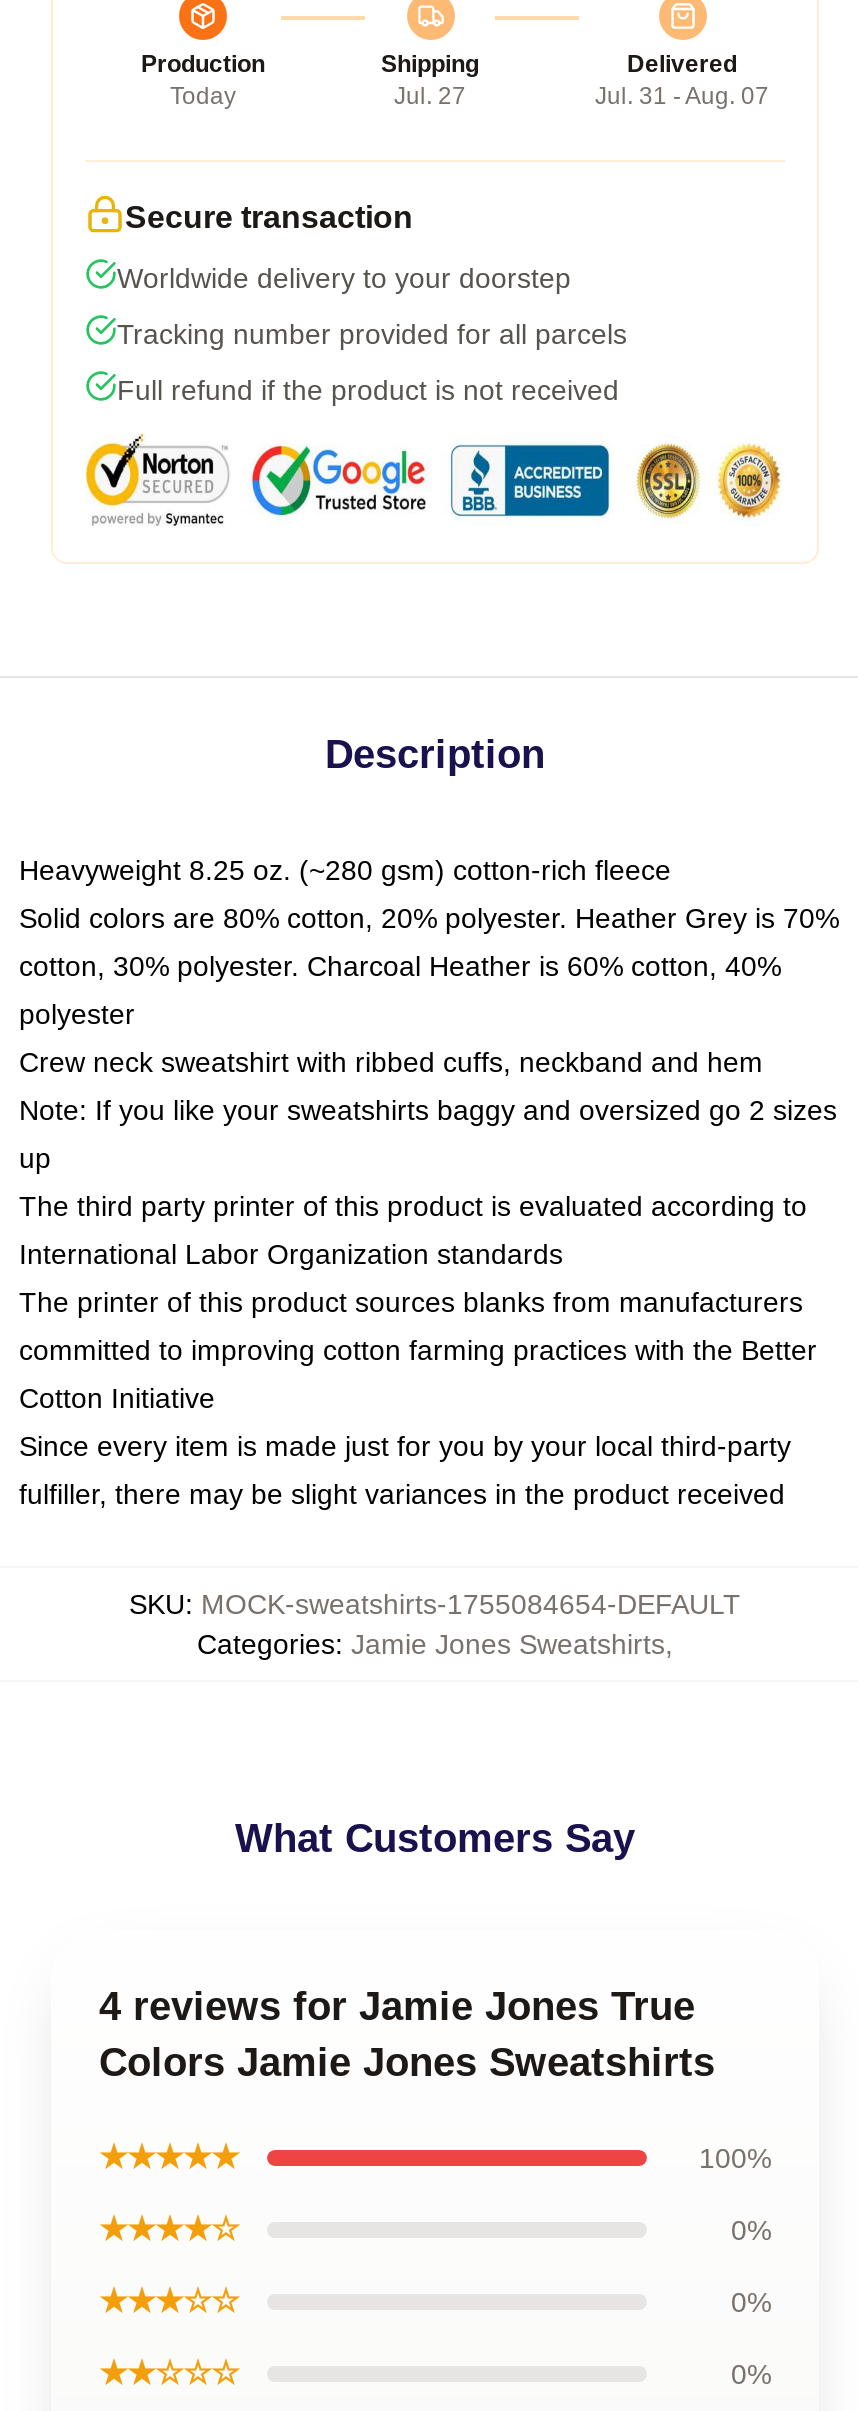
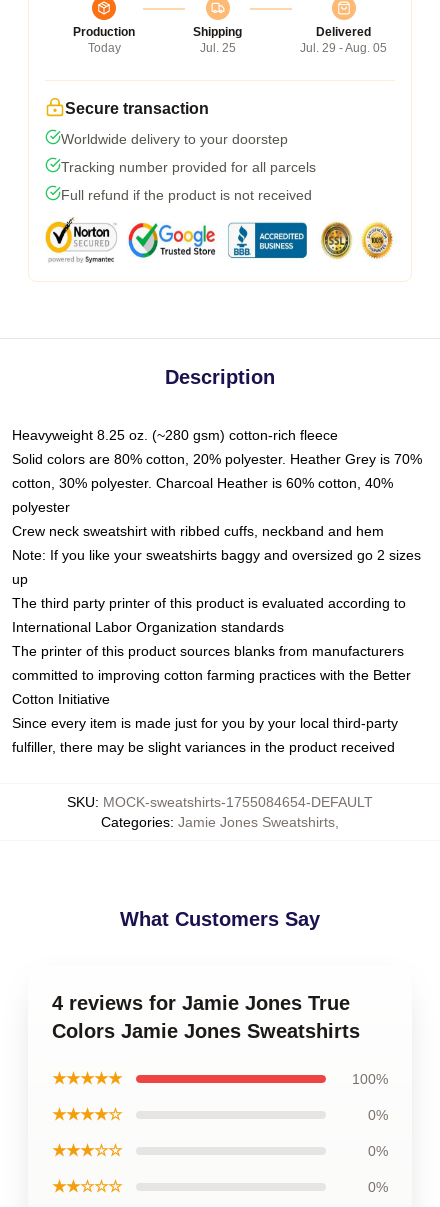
[394,82,466,110] Jul. 27 -> [199,41,235,55] Jul. 25
[595,82,769,110] Jul. 31 - Aug. 07 -> [300,41,387,55] Jul. 29 - Aug. 05

